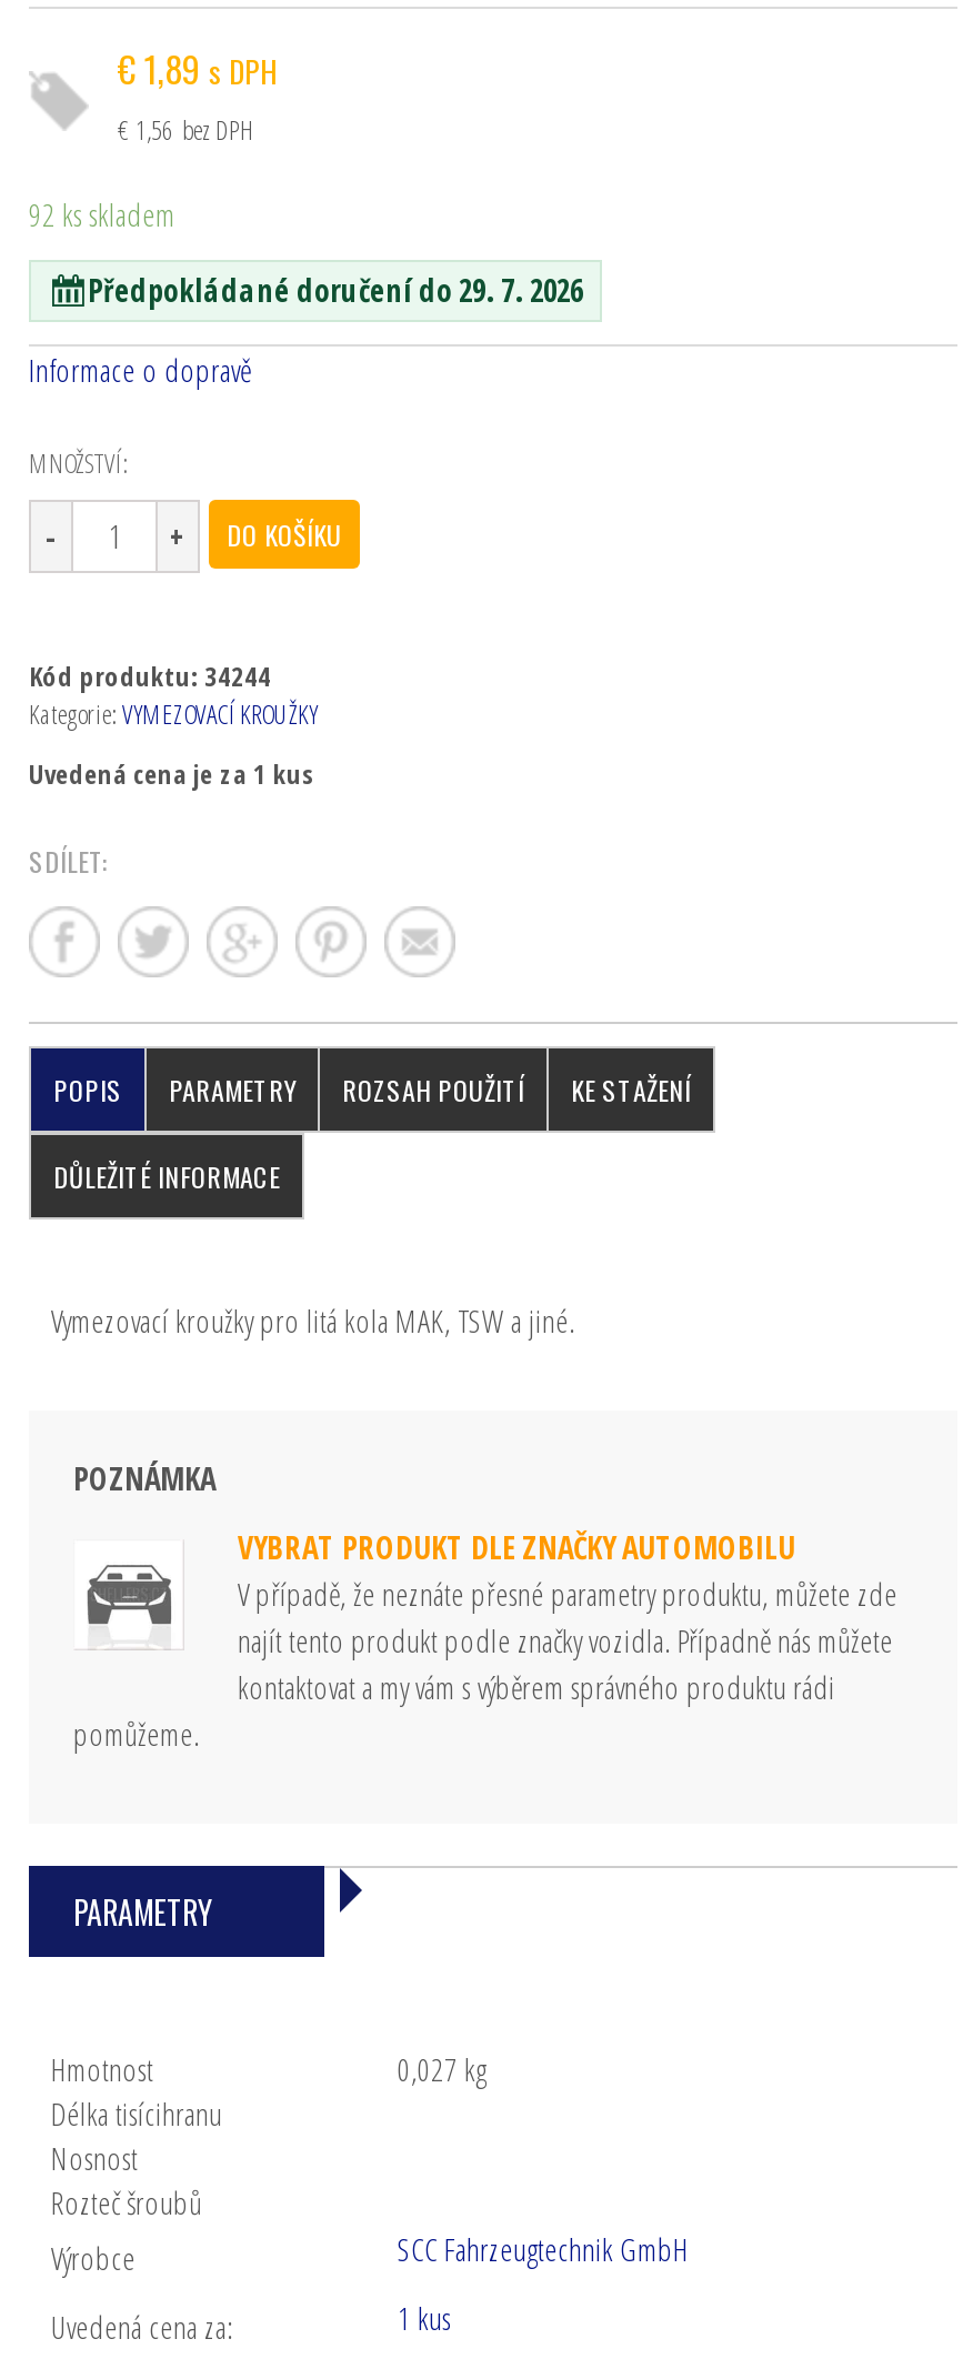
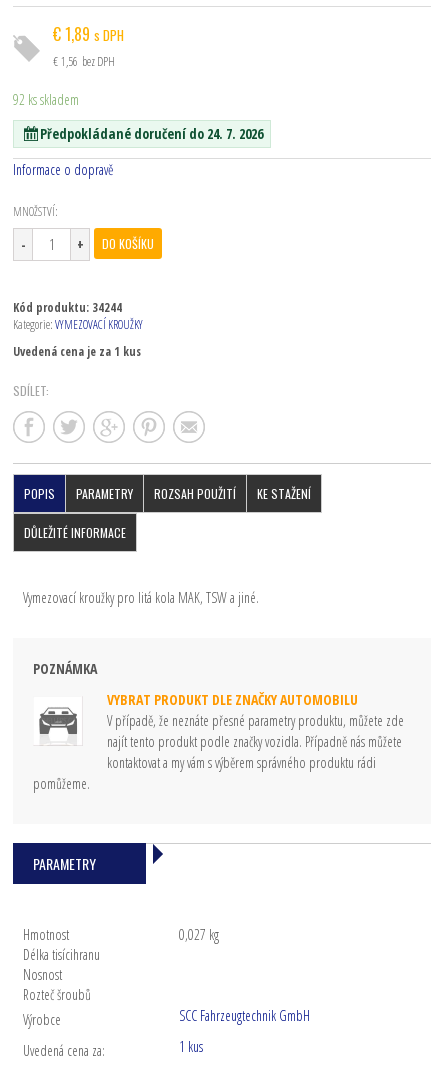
[88,268,583,310] Předpokládané doručení do 29. 7. 2026 -> [39,124,262,143] Předpokládané doručení do 24. 7. 2026

